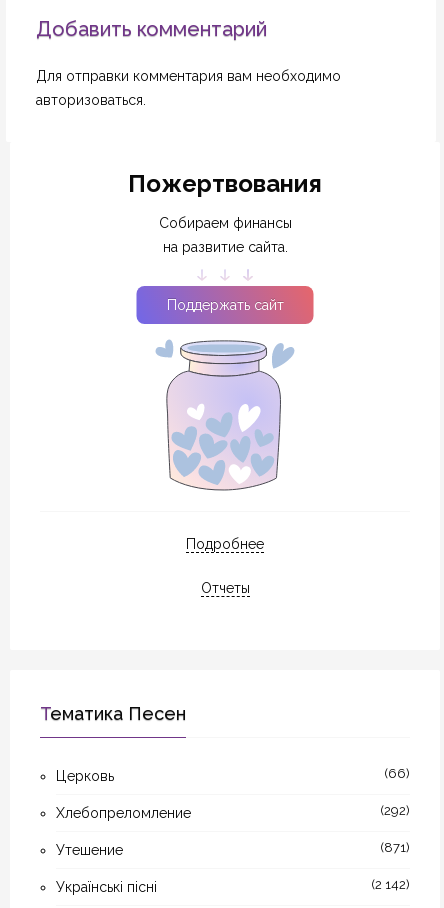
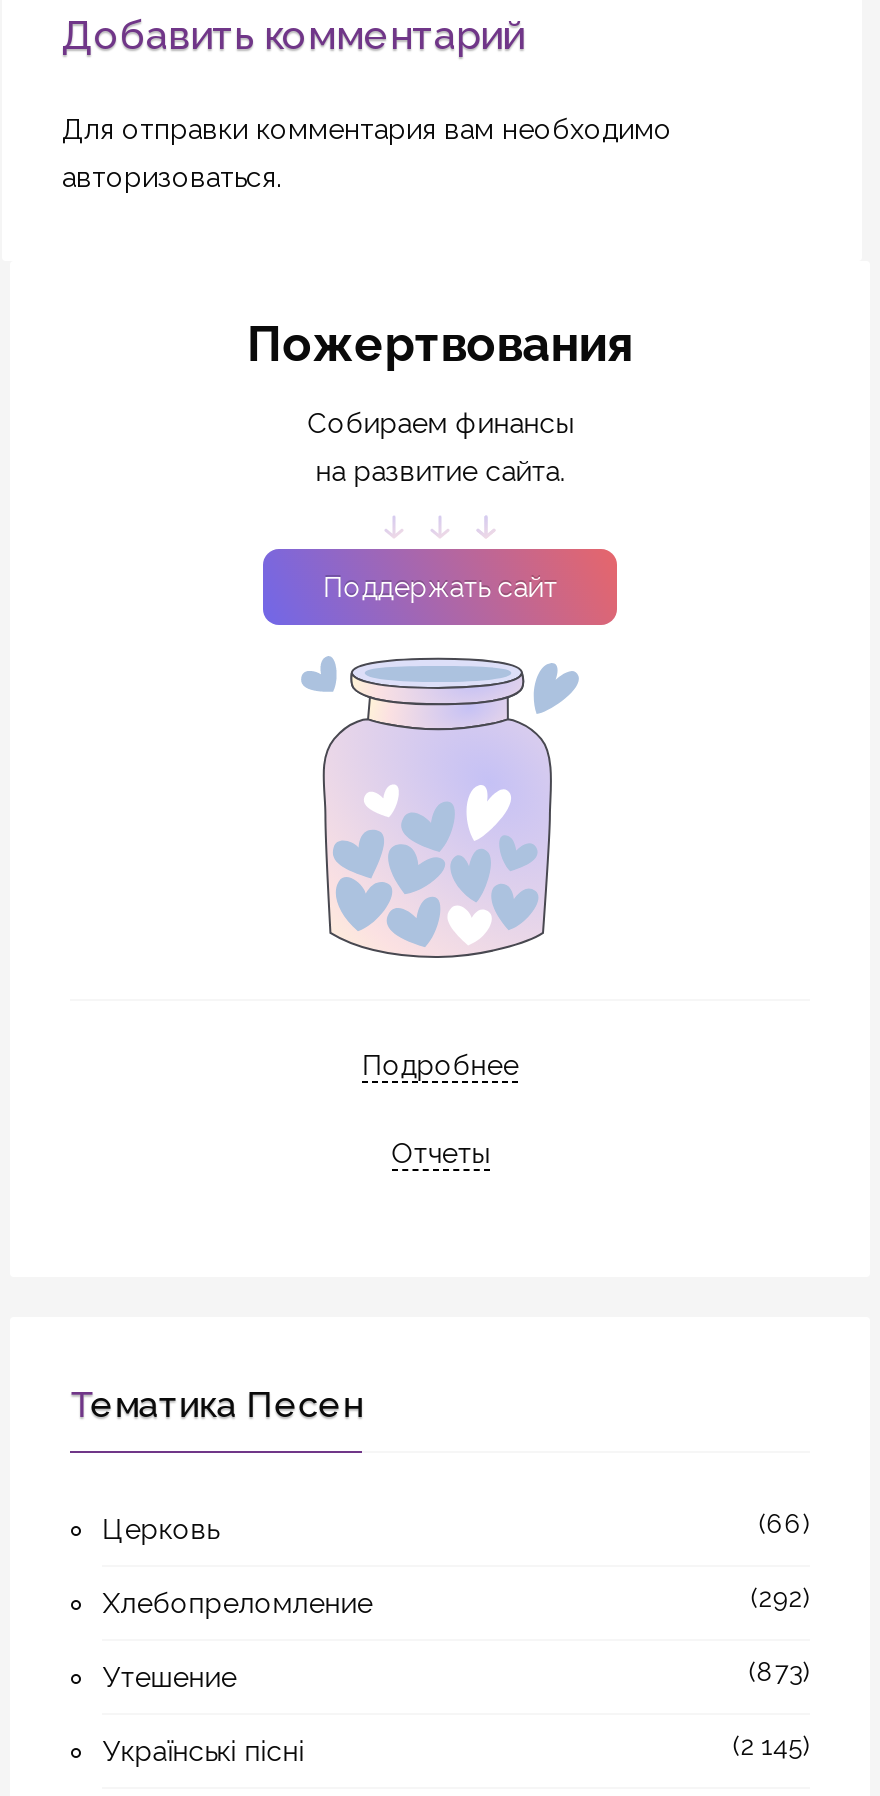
[380,840,410,855] (871) -> [749,1657,811,1687] (873)
[371,877,410,892] (2 142) -> [733,1731,811,1761] (2 145)

